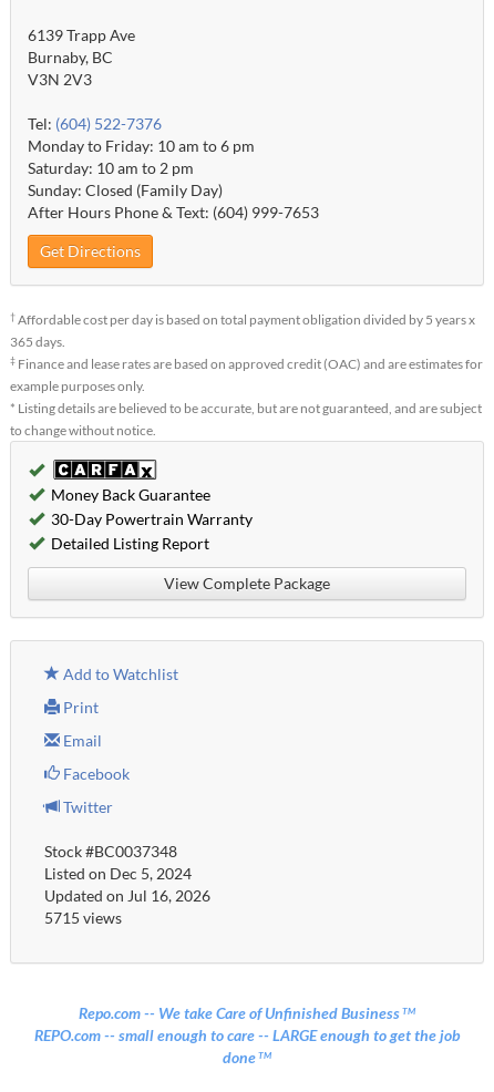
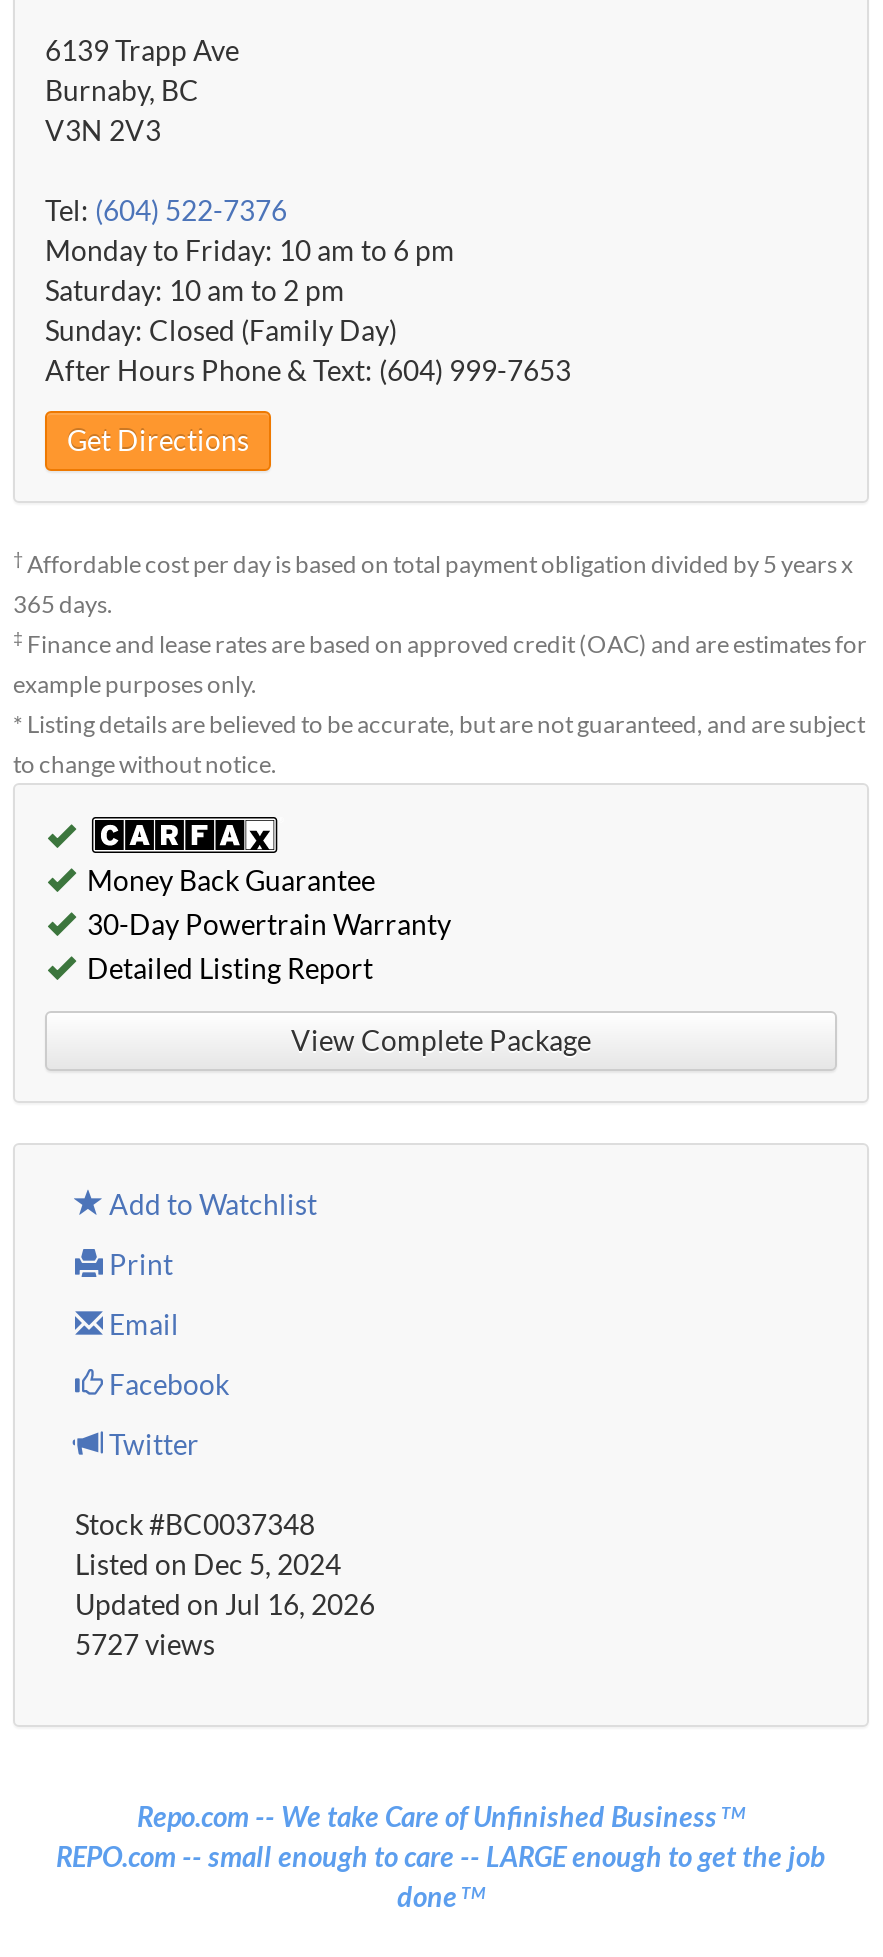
[44,908,122,927] 5715 views -> [75,1627,215,1661] 5727 views

